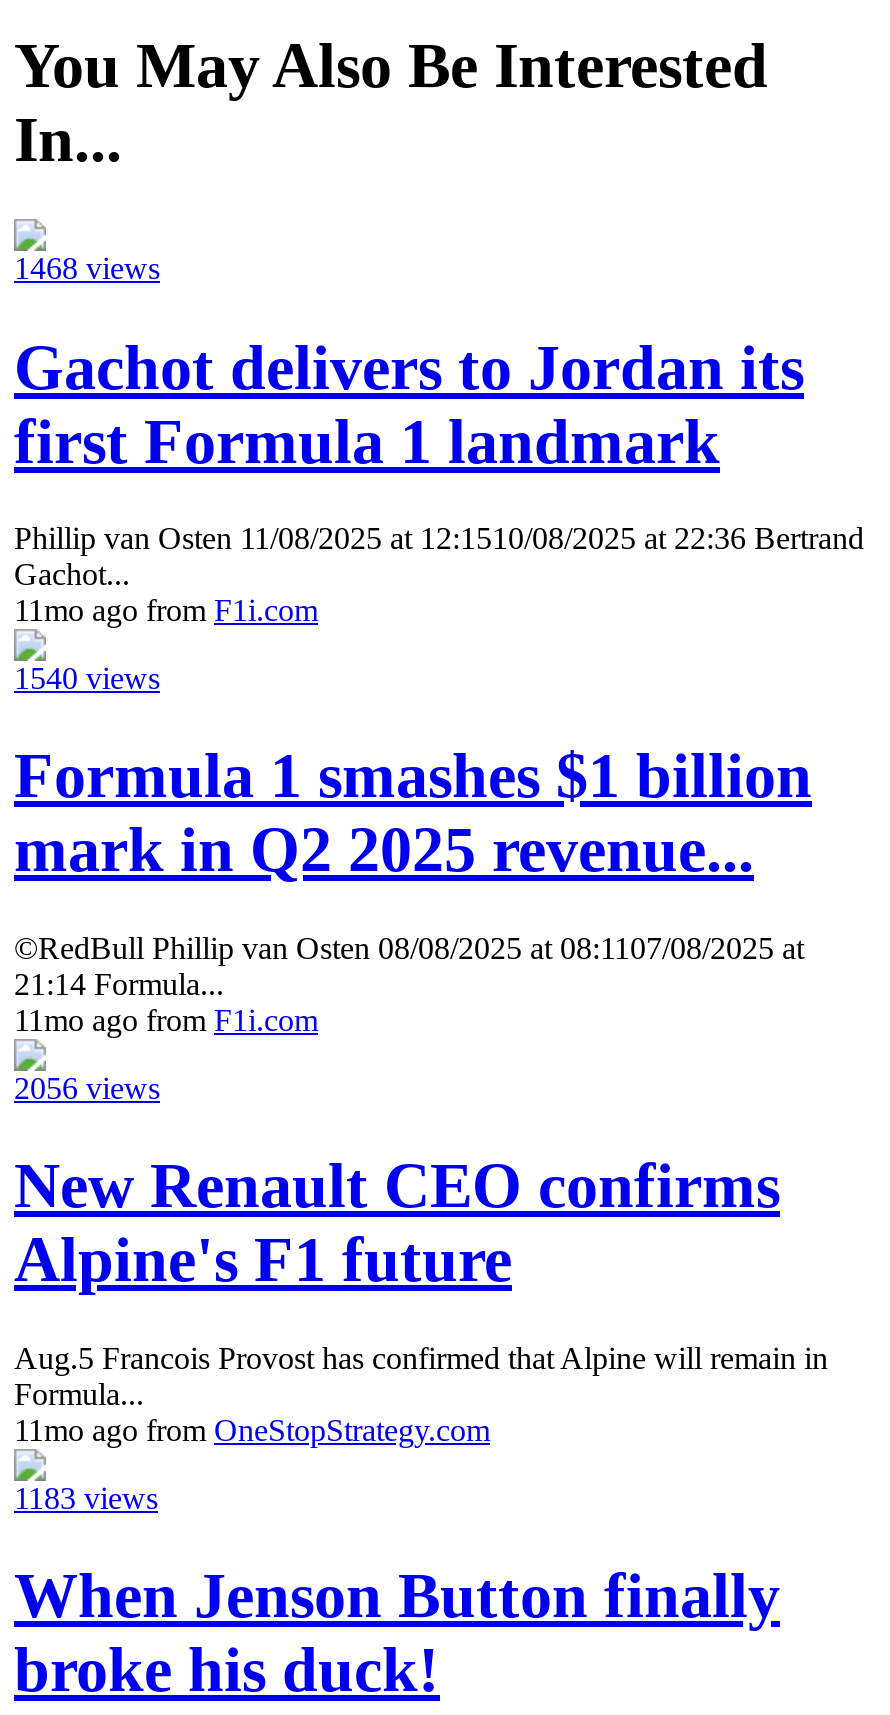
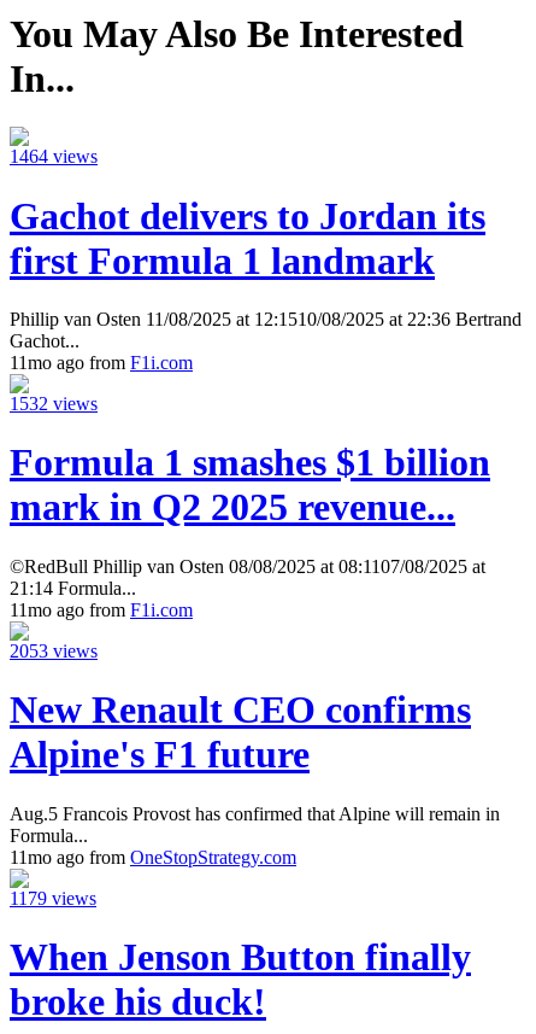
[14,251,160,285] 1468 views -> [10,146,98,167] 1464 views
[14,661,160,695] 1540 views -> [10,393,98,414] 1532 views
[14,1071,160,1105] 2056 views -> [10,640,98,661] 2053 views
[14,1480,158,1514] 1183 views -> [10,888,96,908] 1179 views

